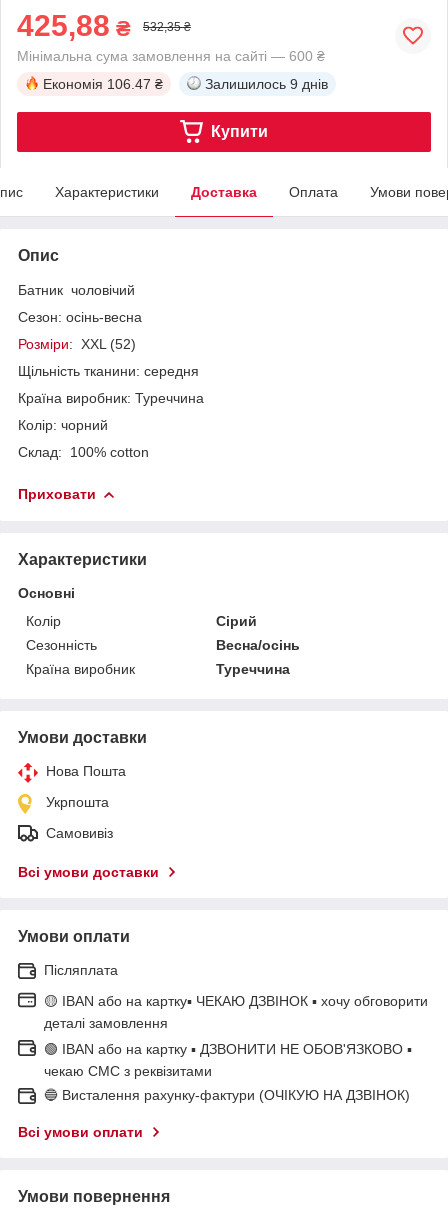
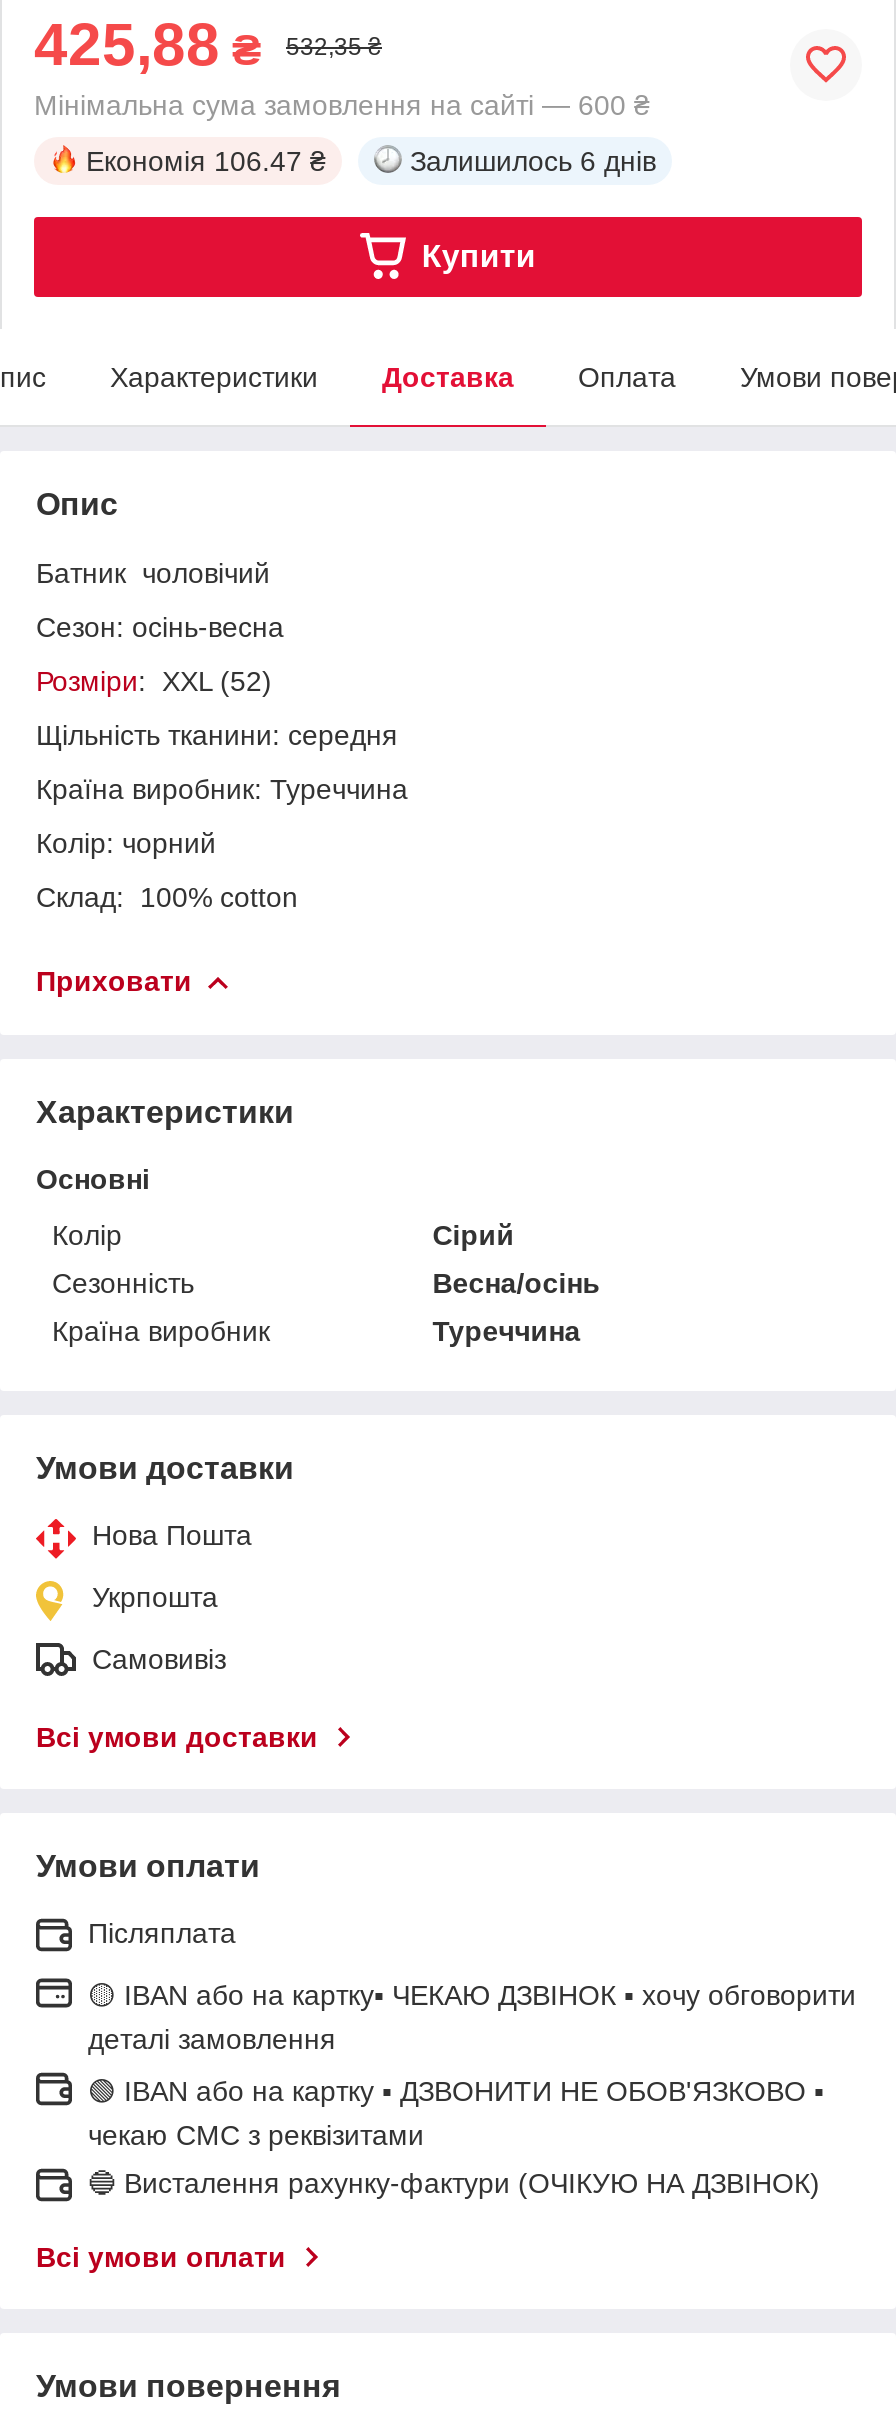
[205,76,328,92] Залишилось 9 днів -> [410,145,656,177] Залишилось 6 днів

